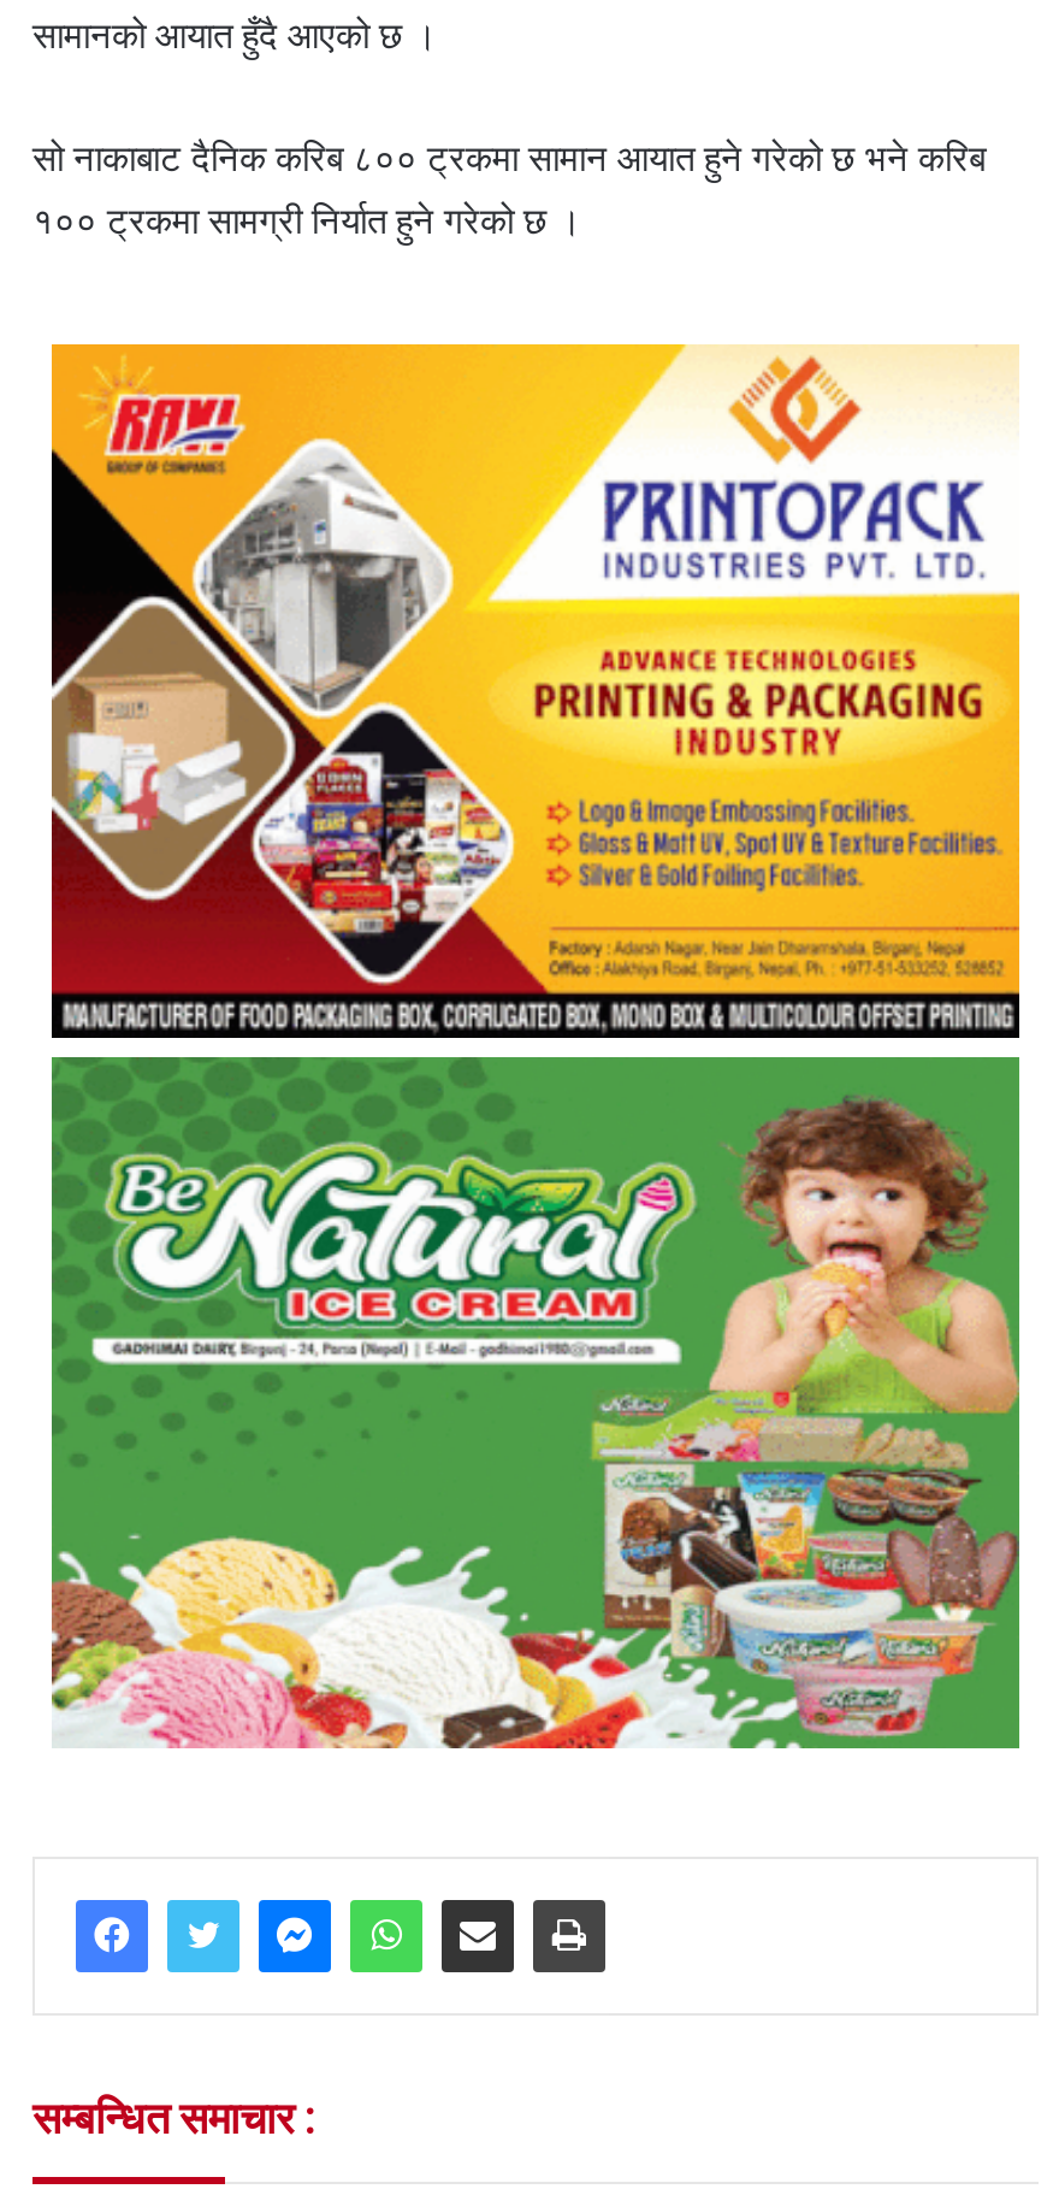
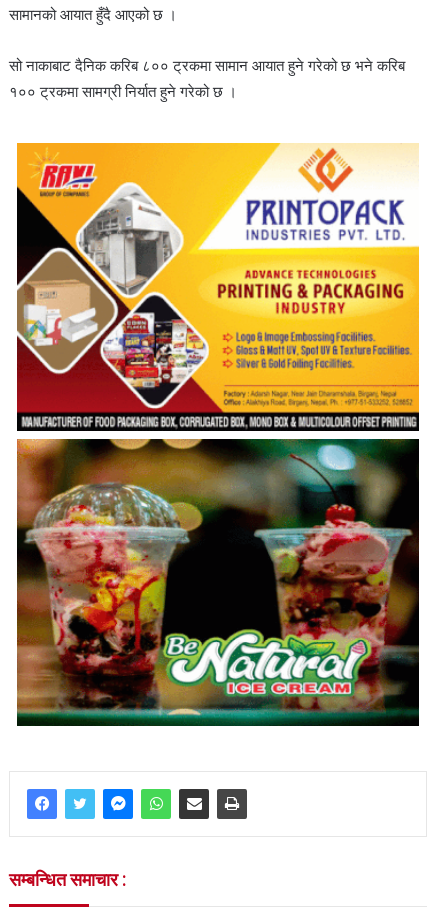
[49,1055,1022,1751] [image] -> [16,438,420,727] [image]

